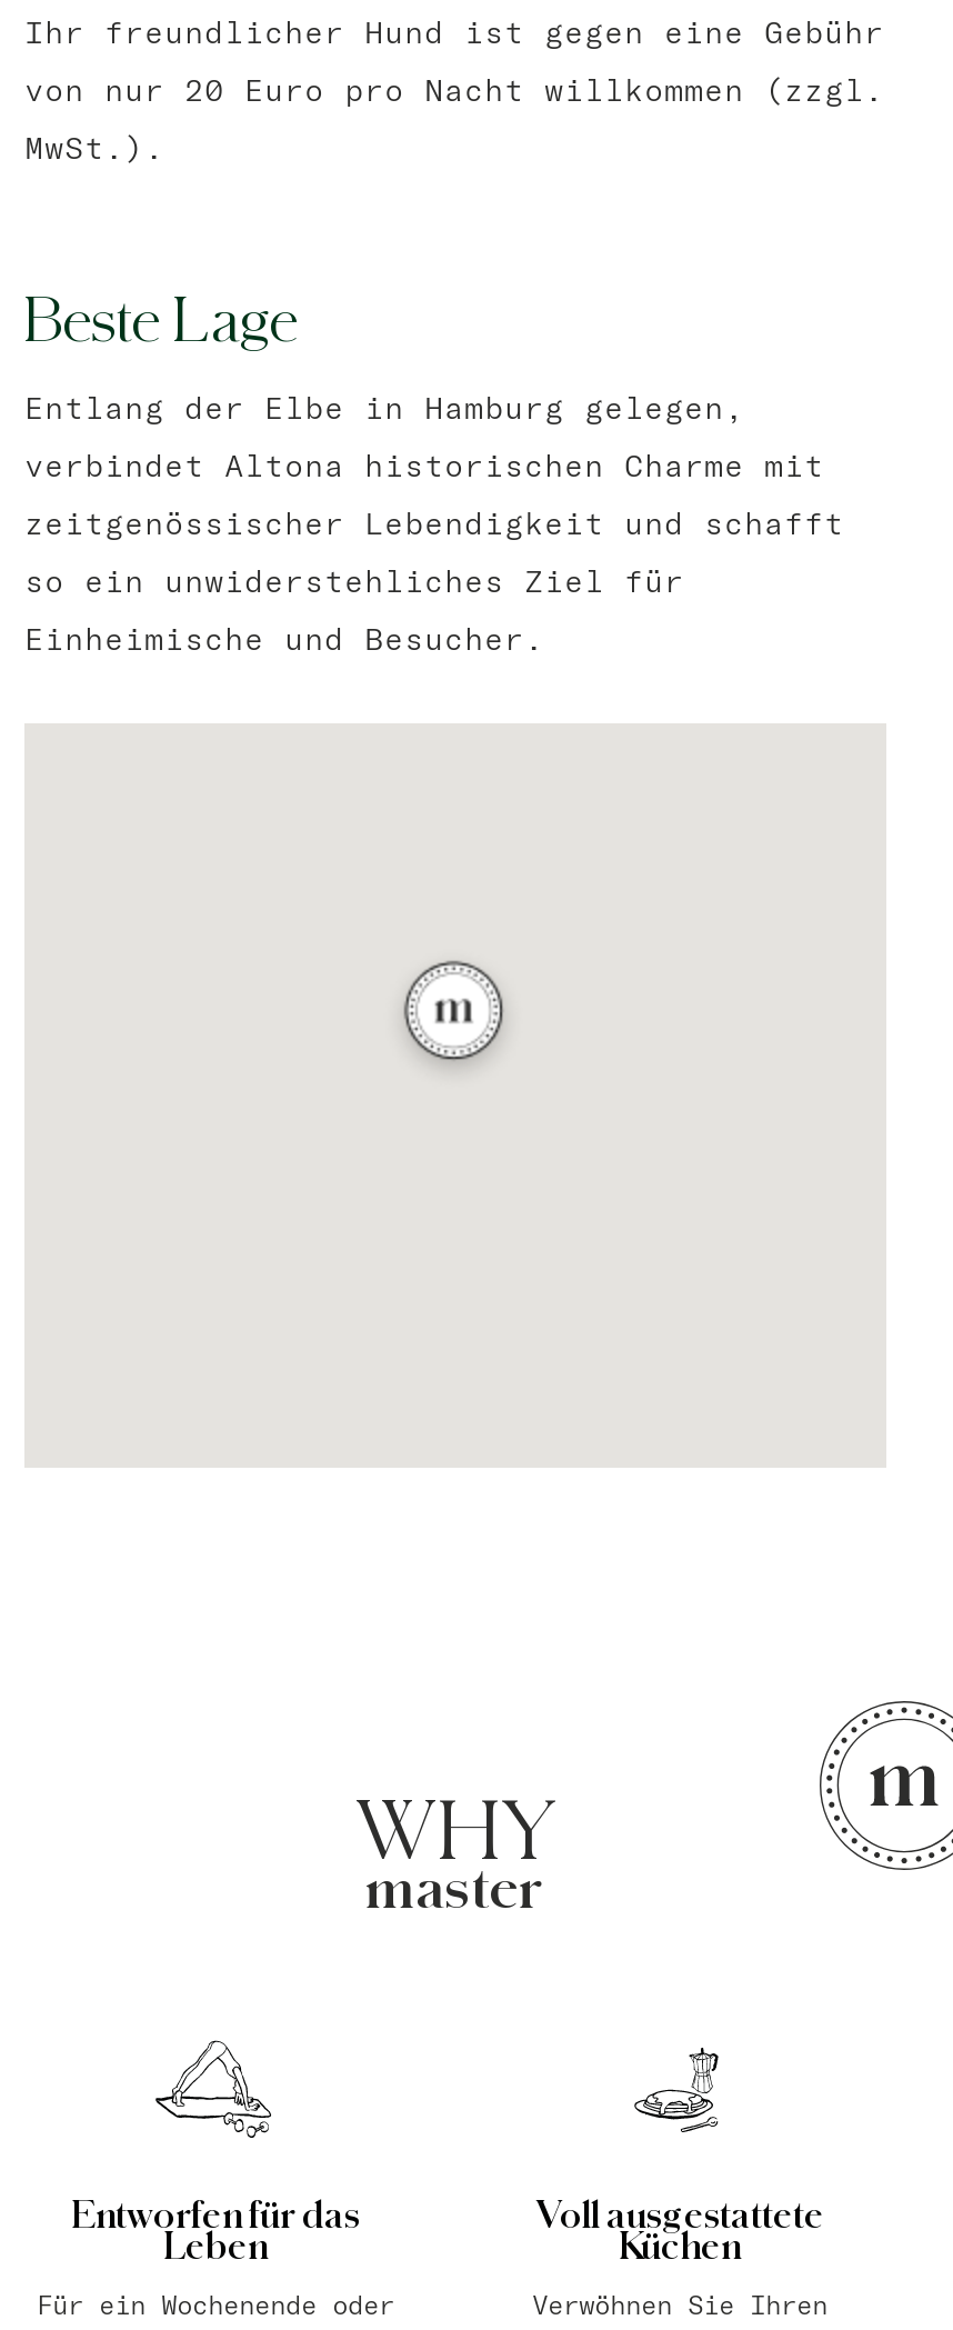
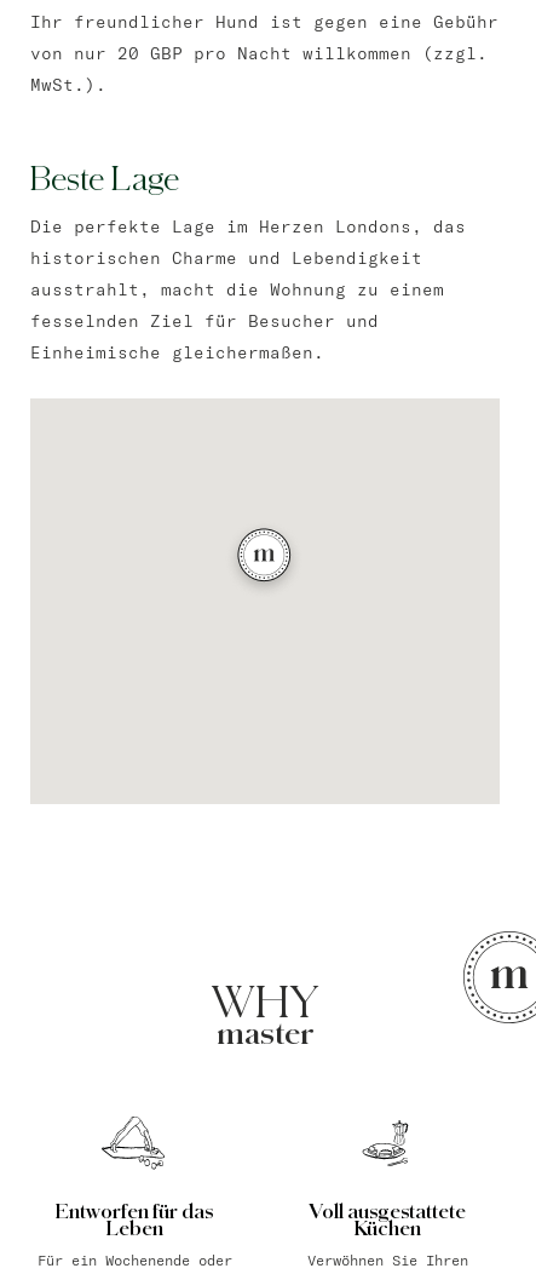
[24,70,884,110] von nur 20 Euro pro Nacht willkommen (zzgl. -> [30,42,488,64] von nur 20 GBP pro Nacht willkommen (zzgl.
[24,388,844,659] Entlang der Elbe in Hamburg gelegen, | verbindet Altona historischen Charme mit | zeitgenössischer Lebendigkeit und schafft | so ein unwiderstehliches Ziel für | Einheimische und Besucher. -> [30,216,466,363] Die perfekte Lage im Herzen Londons, das | historischen Charme und Lebendigkeit | ausstrahlt, macht die Wohnung zu einem | fesselnden Ziel für Besucher und | Einheimische gleichermaßen.

